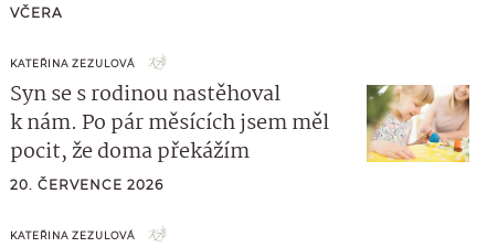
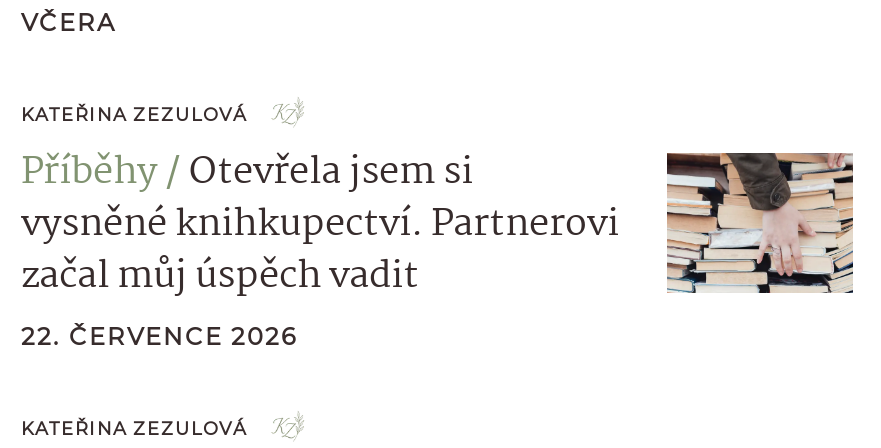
[10,79,470,193] [image] | Syn se s rodinou nastěhoval | k nám. Po pár měsících jsem měl | pocit, že doma překážím | 20. ČERVENCE 2026 -> [21,142,855,350] [image] | Příběhy Otevřela jsem si | vysněné knihkupectví. Partnerovi | začal můj úspěch vadit | 22. ČERVENCE 2026

